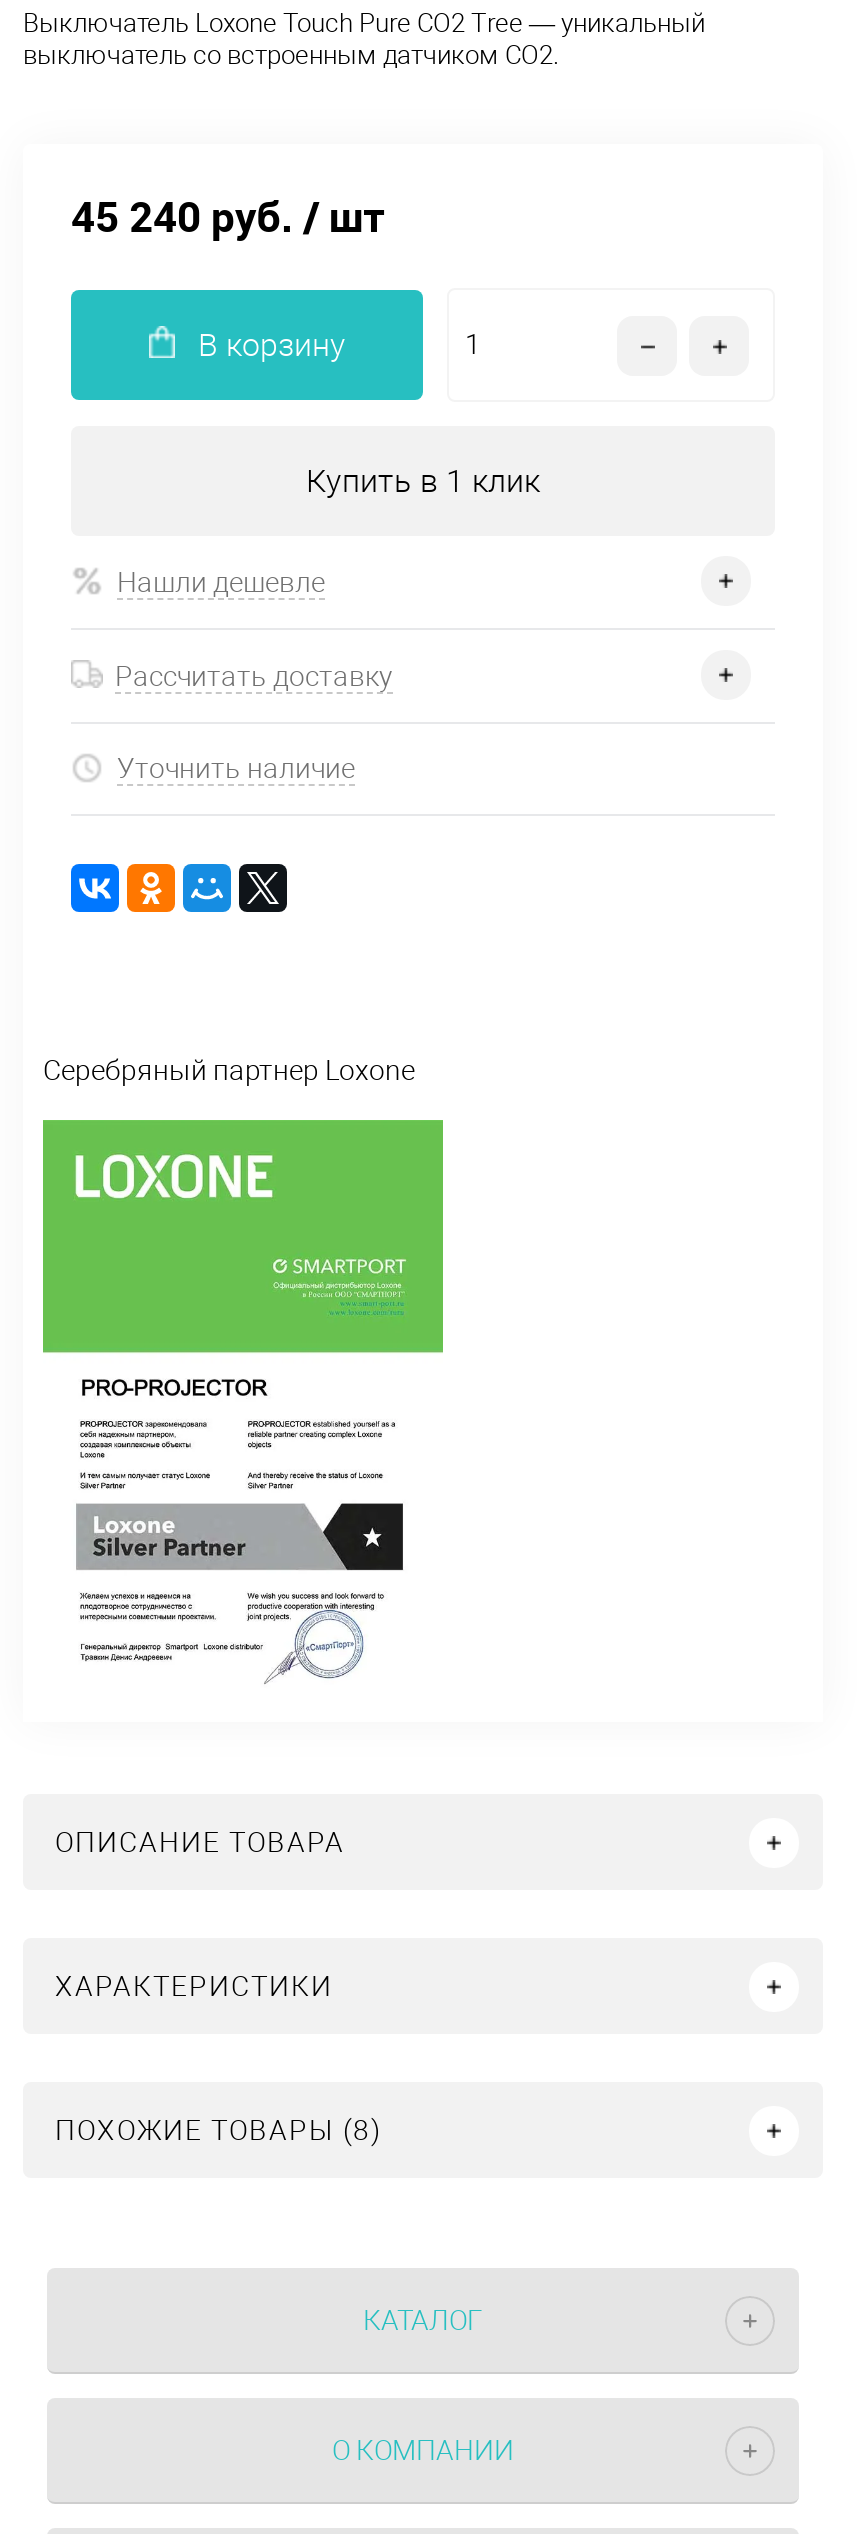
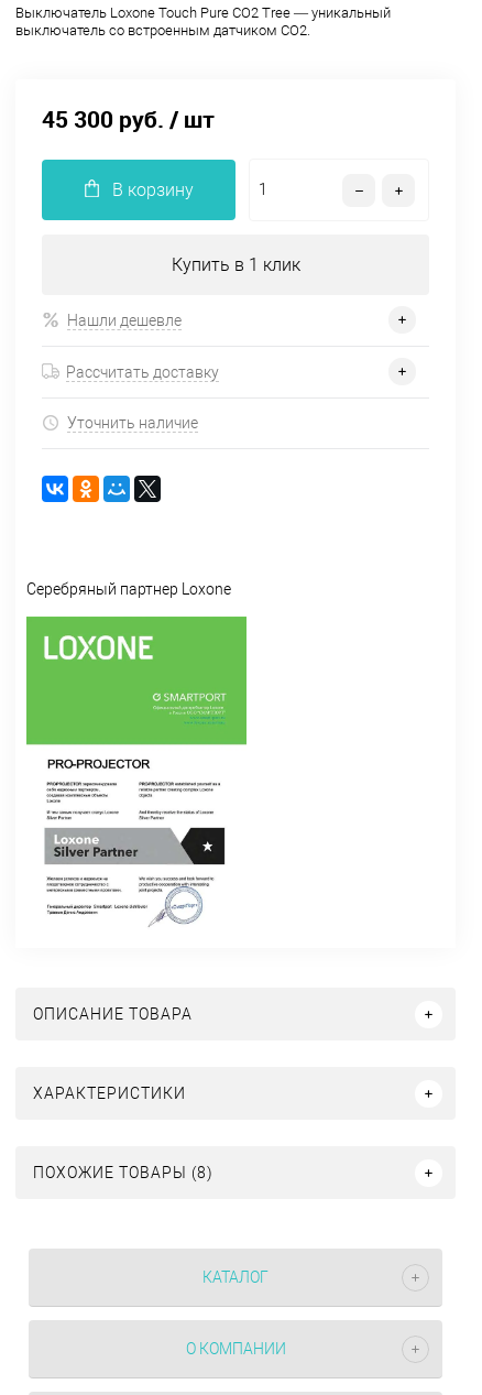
[71,189,385,245] 45 240 руб. / шт -> [42,104,215,135] 45 300 руб. / шт

